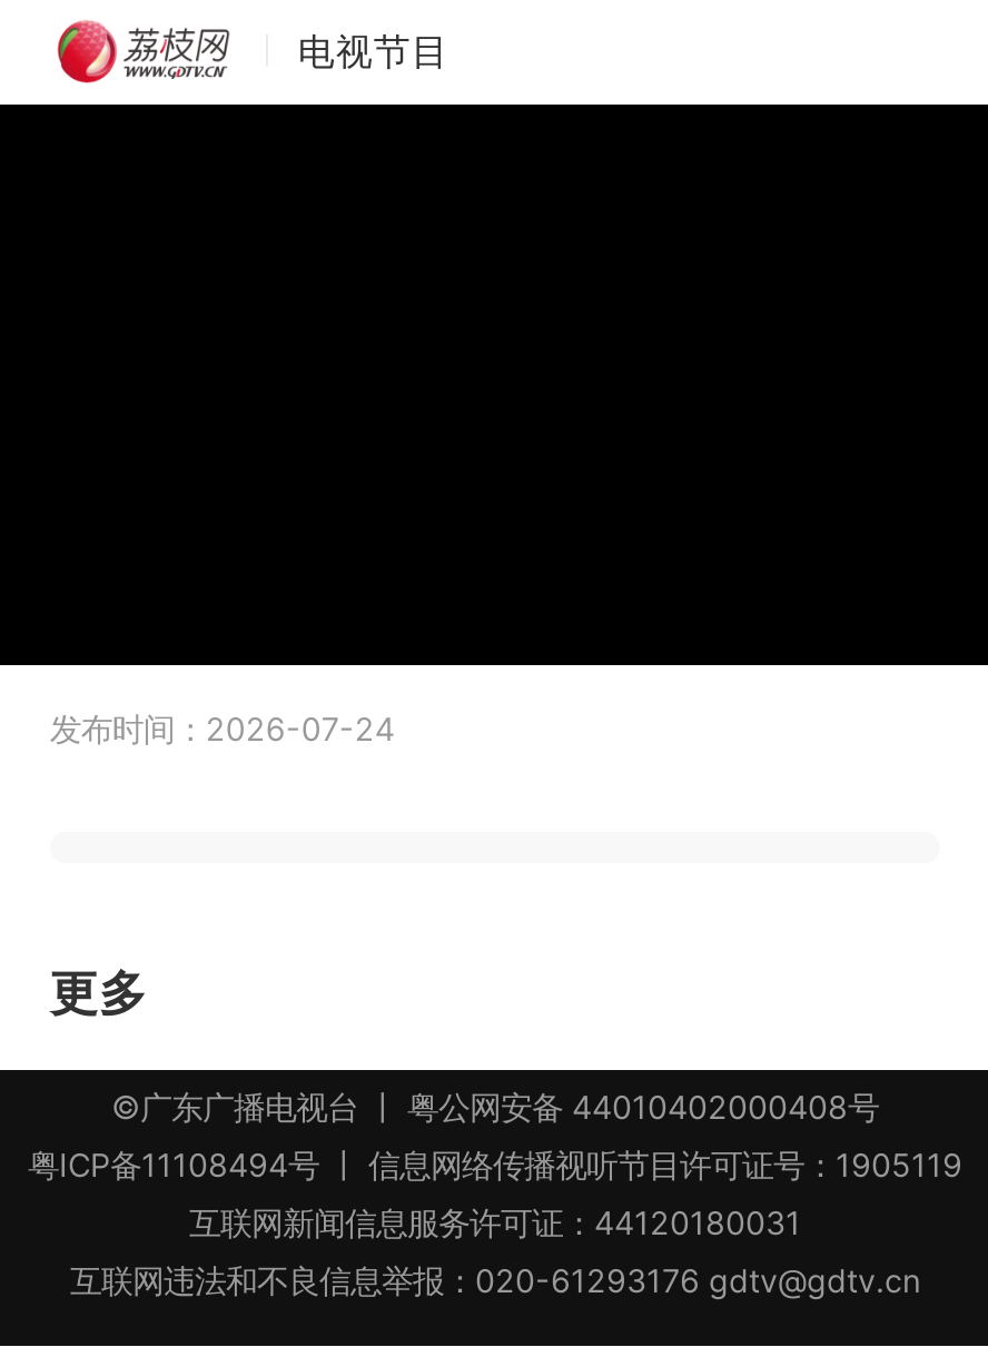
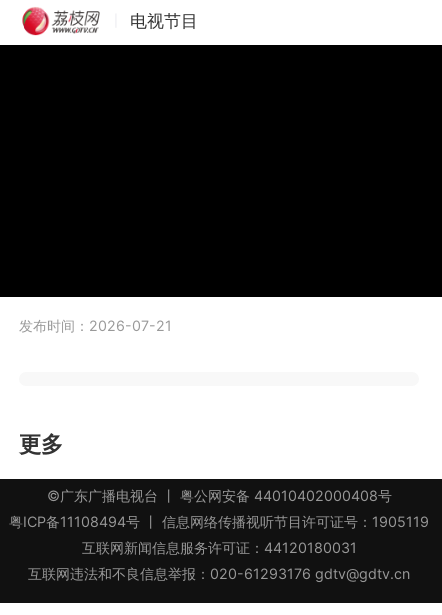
[50,709,421,747] 发布时间：2026-07-24 -> [19,317,184,334] 发布时间：2026-07-21

